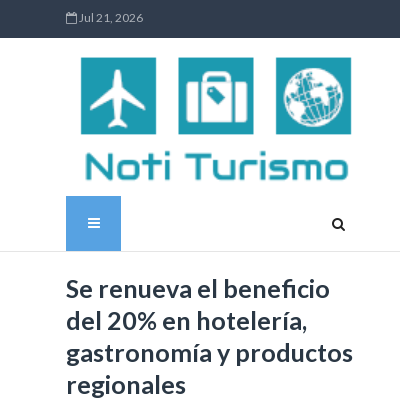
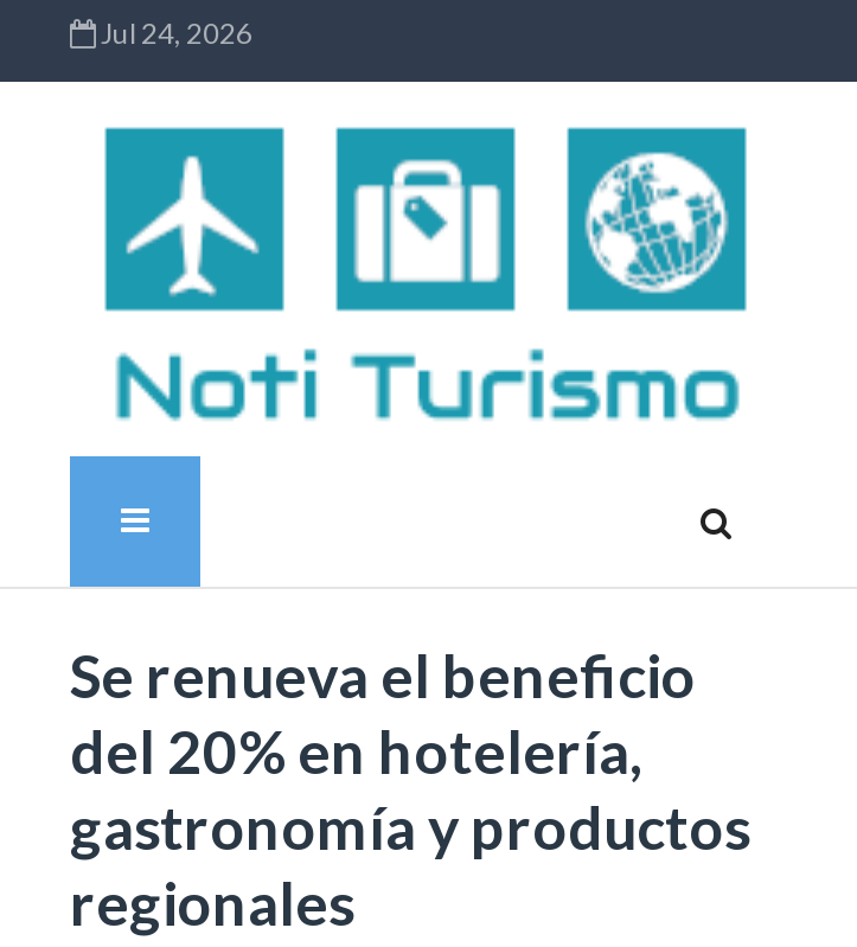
[79,10,143,25] Jul 21, 2026 -> [101,15,252,51] Jul 24, 2026

